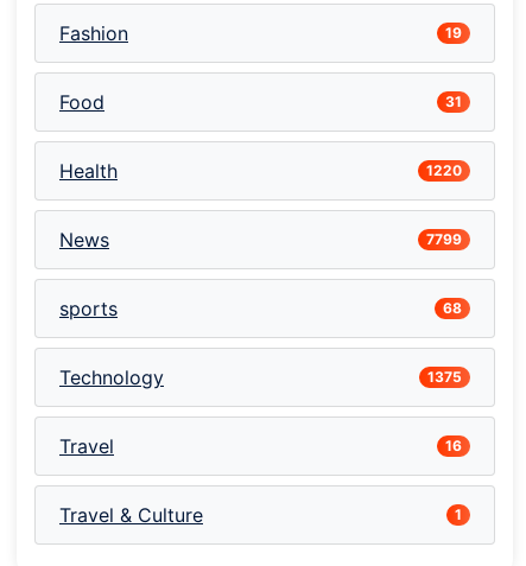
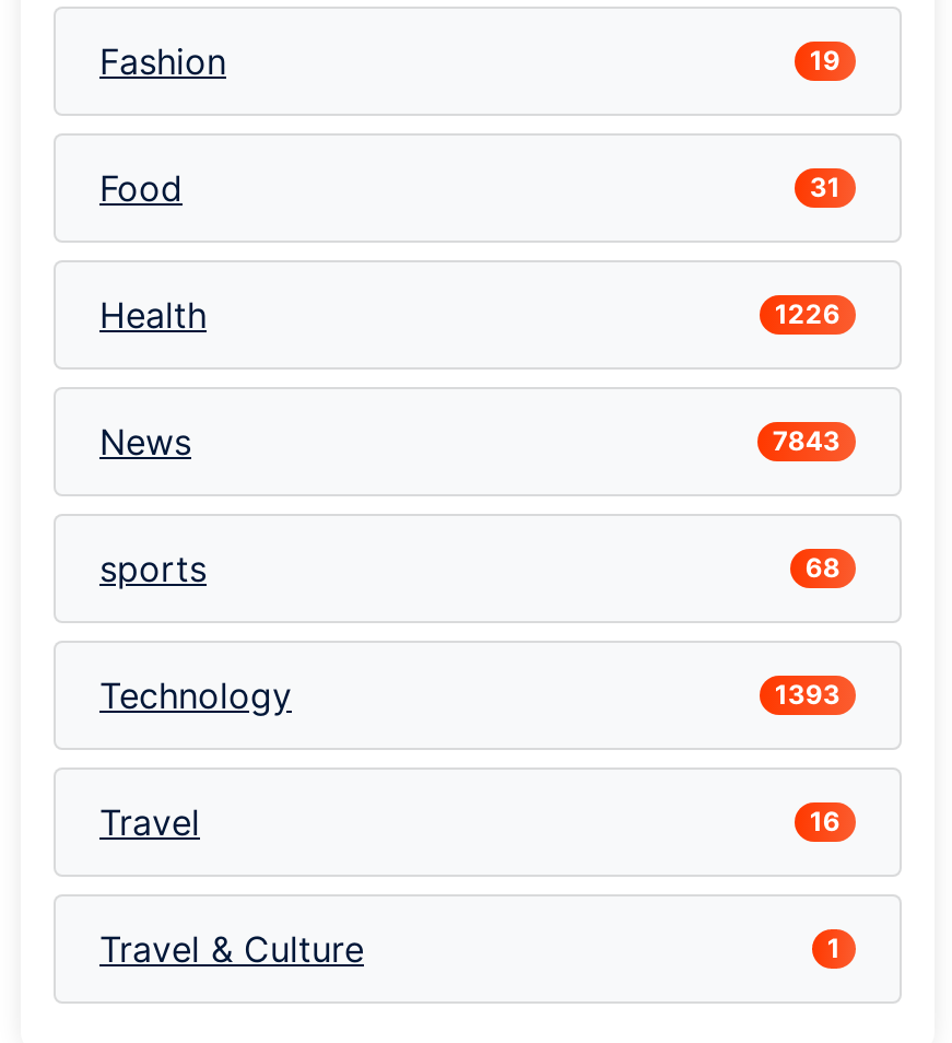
[426,162,462,179] 1220 -> [774,298,840,331] 1226
[426,230,462,248] 7799 -> [772,425,840,457] 7843
[427,368,462,386] 1375 -> [774,678,840,711] 1393

